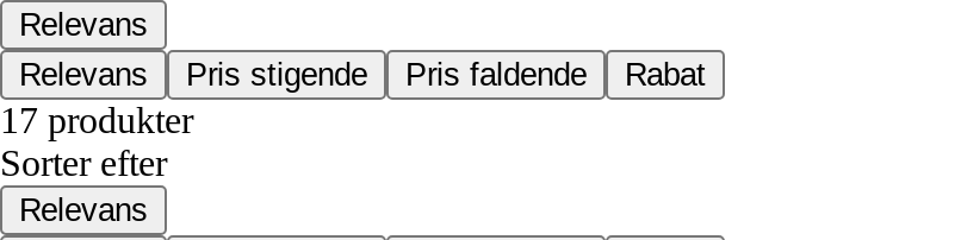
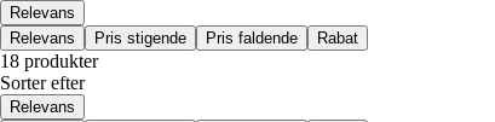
[0,101,193,141] 17 produkter -> [0,51,98,72] 18 produkter

